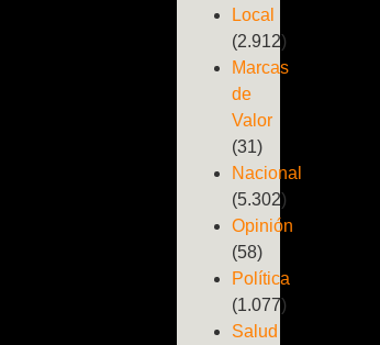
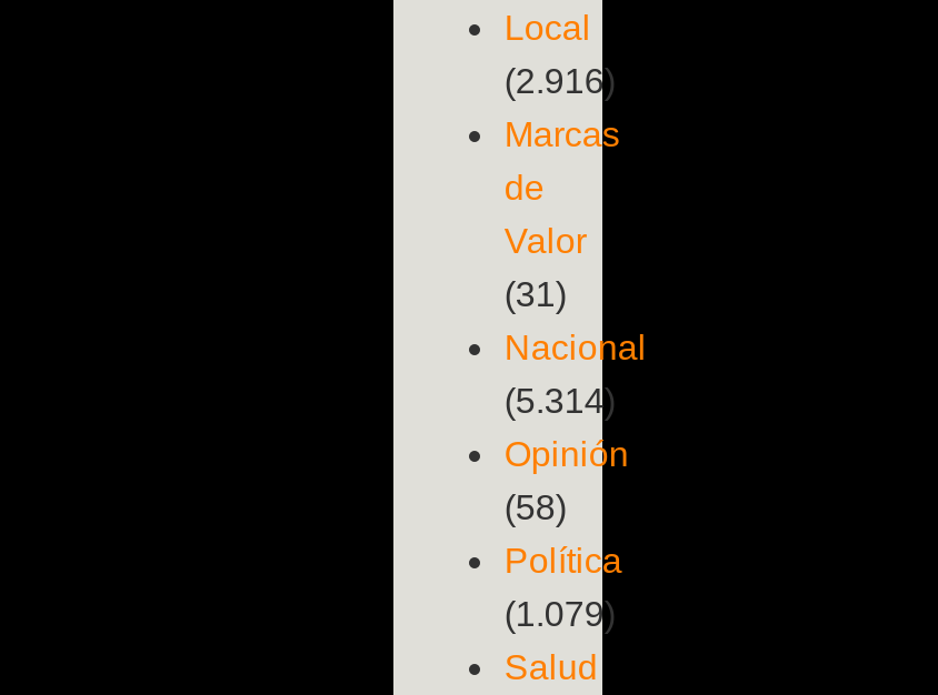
[232,32,287,51] (2.912) -> [504,63,615,101] (2.916)
[232,190,287,209] (5.302) -> [504,383,615,420] (5.314)
[232,296,287,315] (1.077) -> [504,596,615,633] (1.079)

